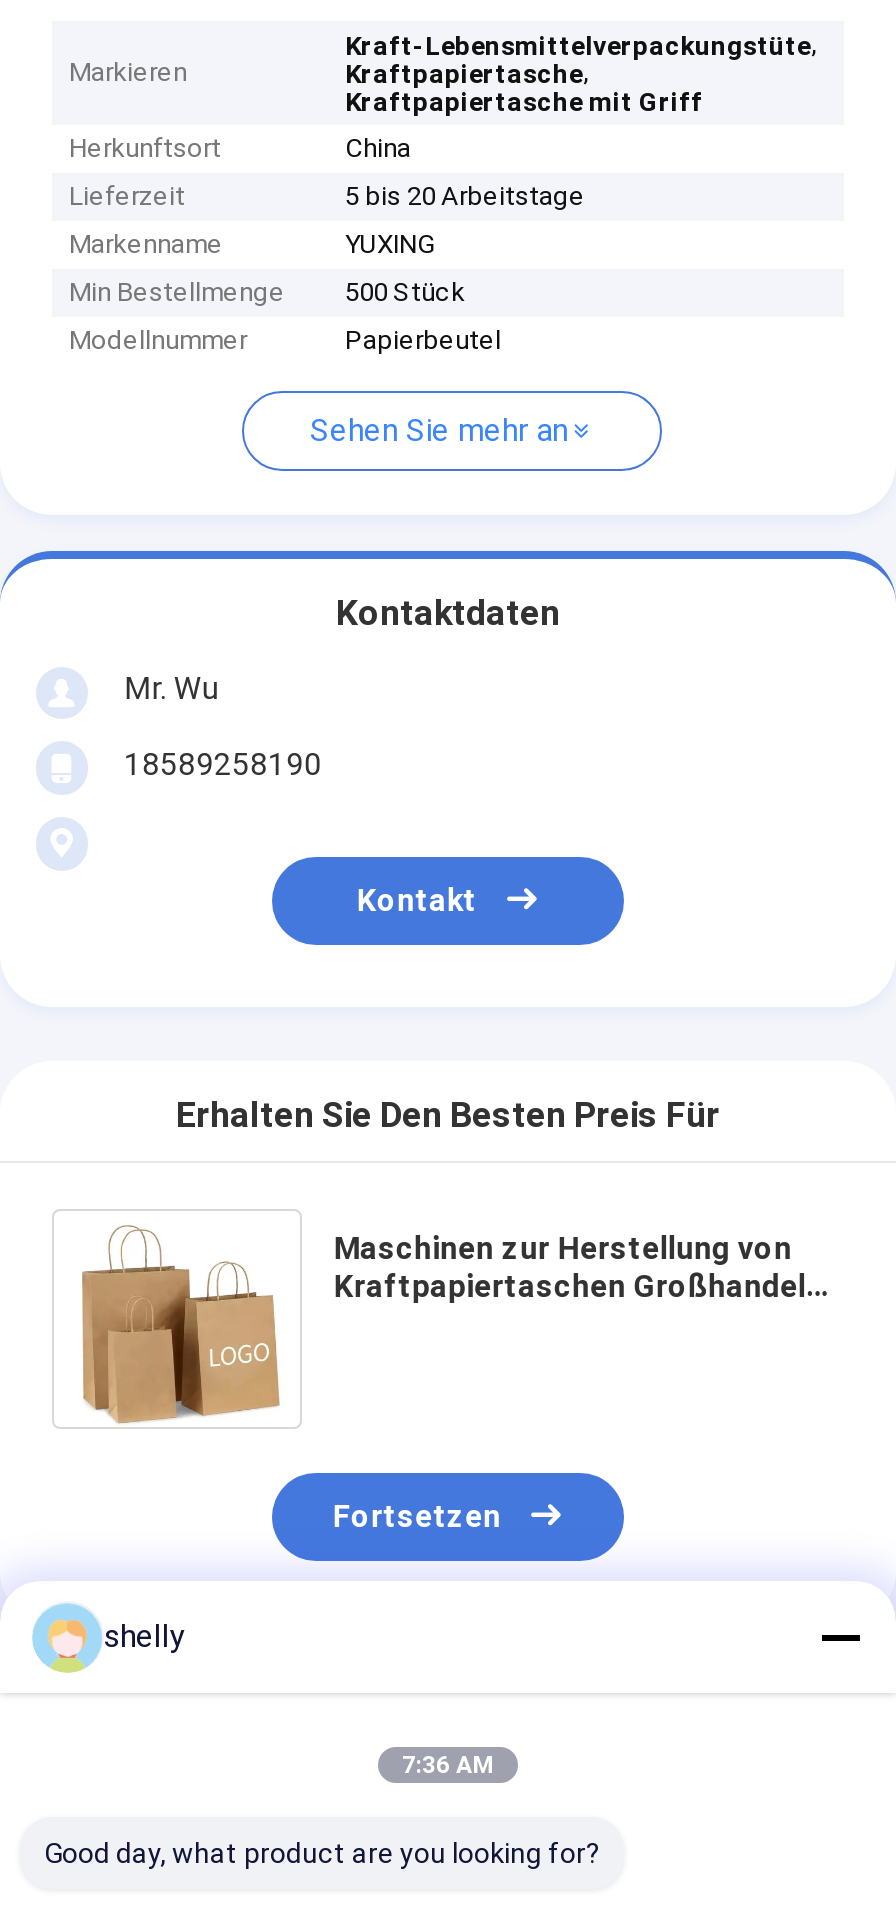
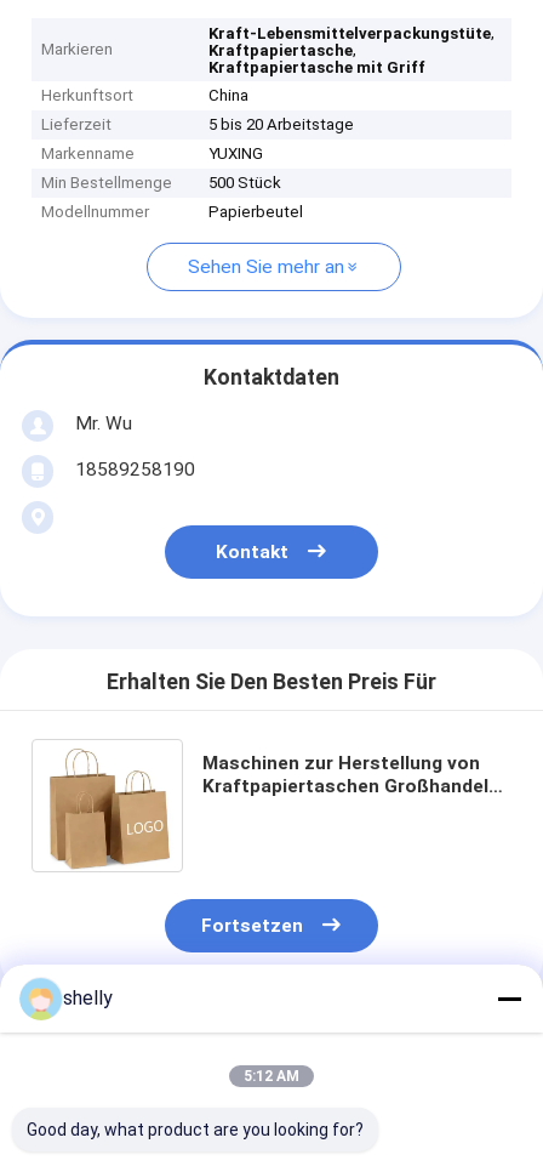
[402,1751,494,1779] 7:36 AM -> [244,1068,299,1085] 5:12 AM

